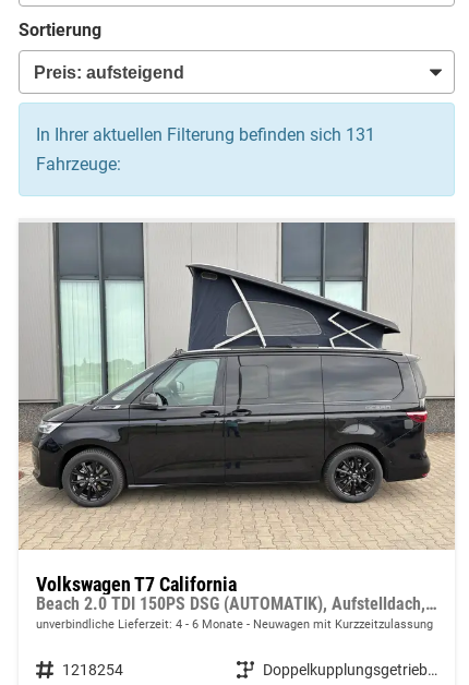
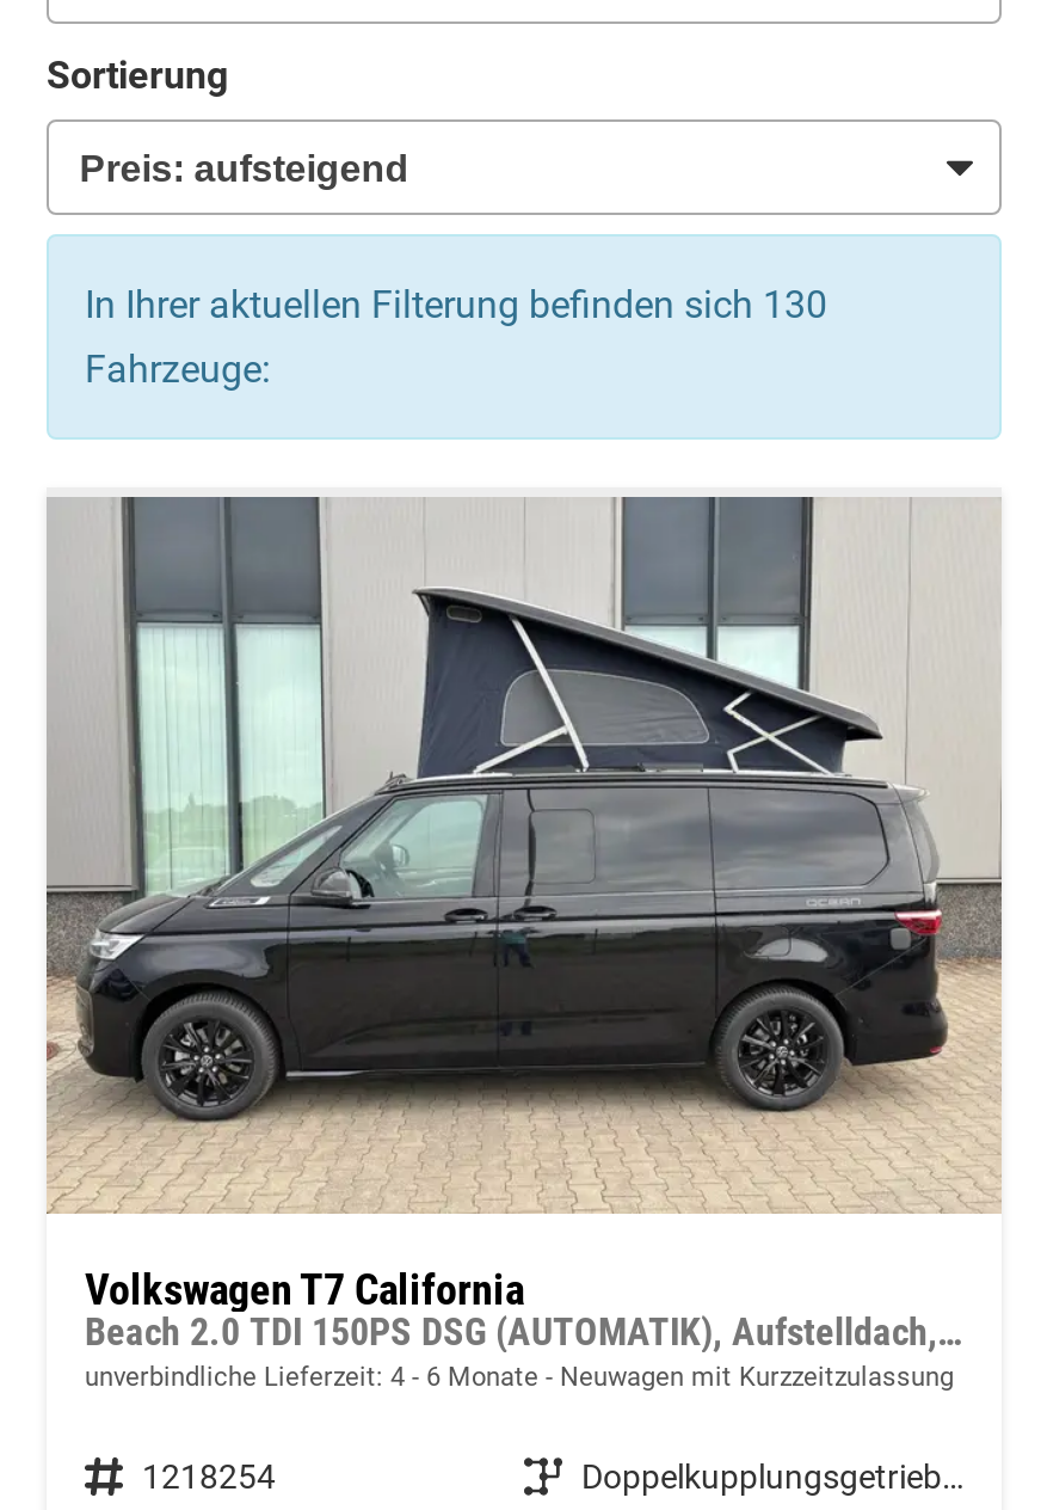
[36,124,375,145] In Ihrer aktuellen Filterung befinden sich 131 -> [85,282,827,327] In Ihrer aktuellen Filterung befinden sich 130

